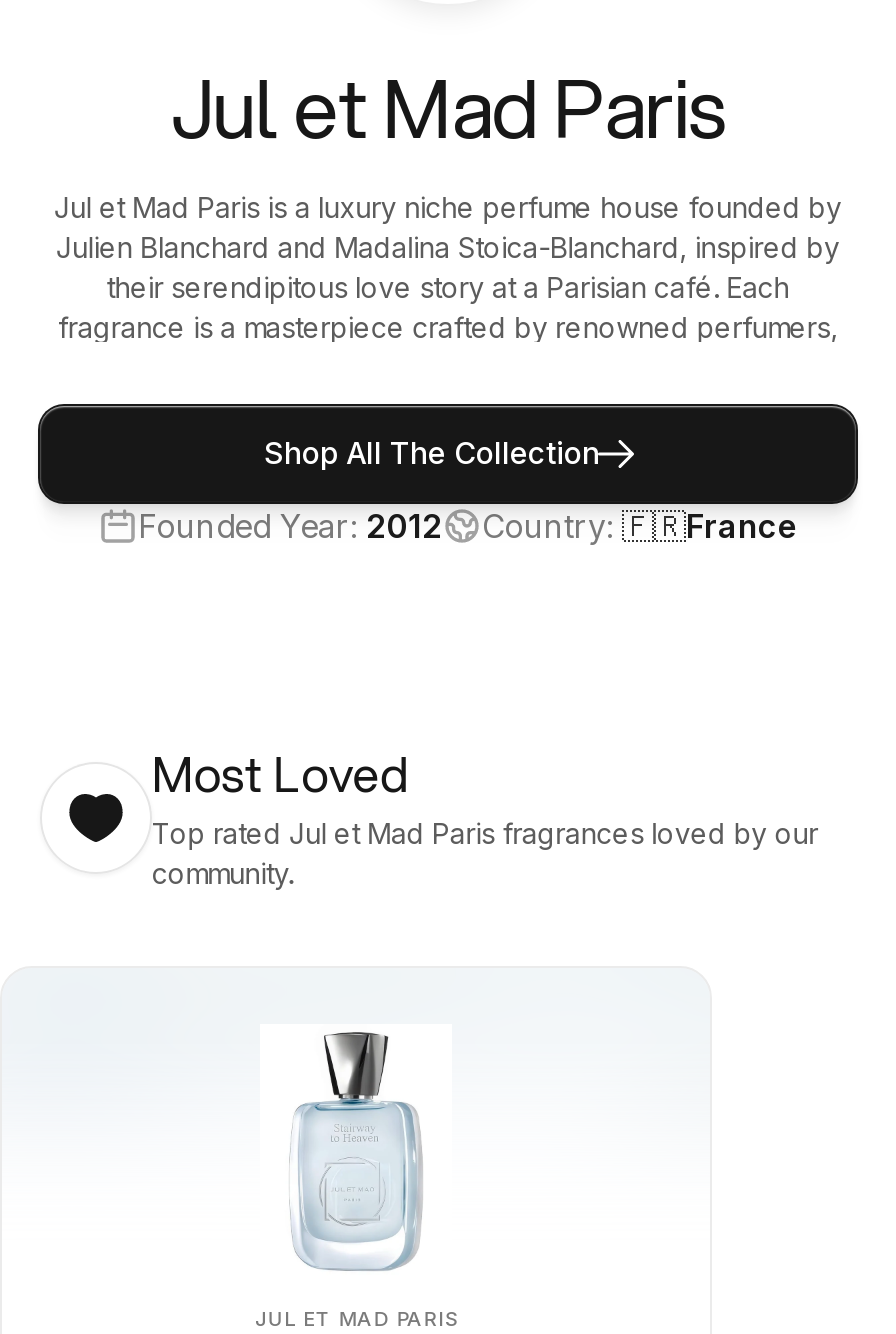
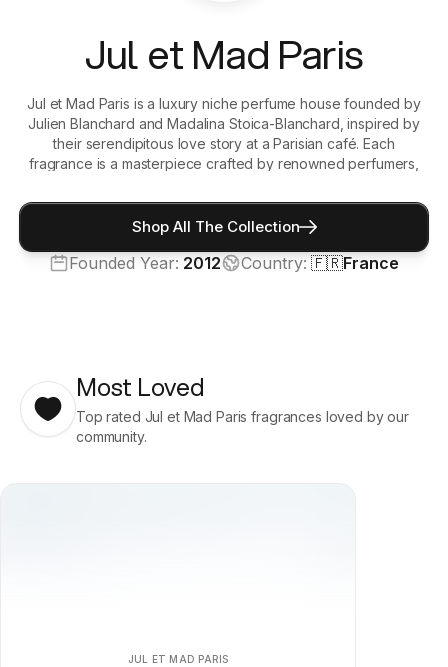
[292,1030,424,1272] [image] -> none

